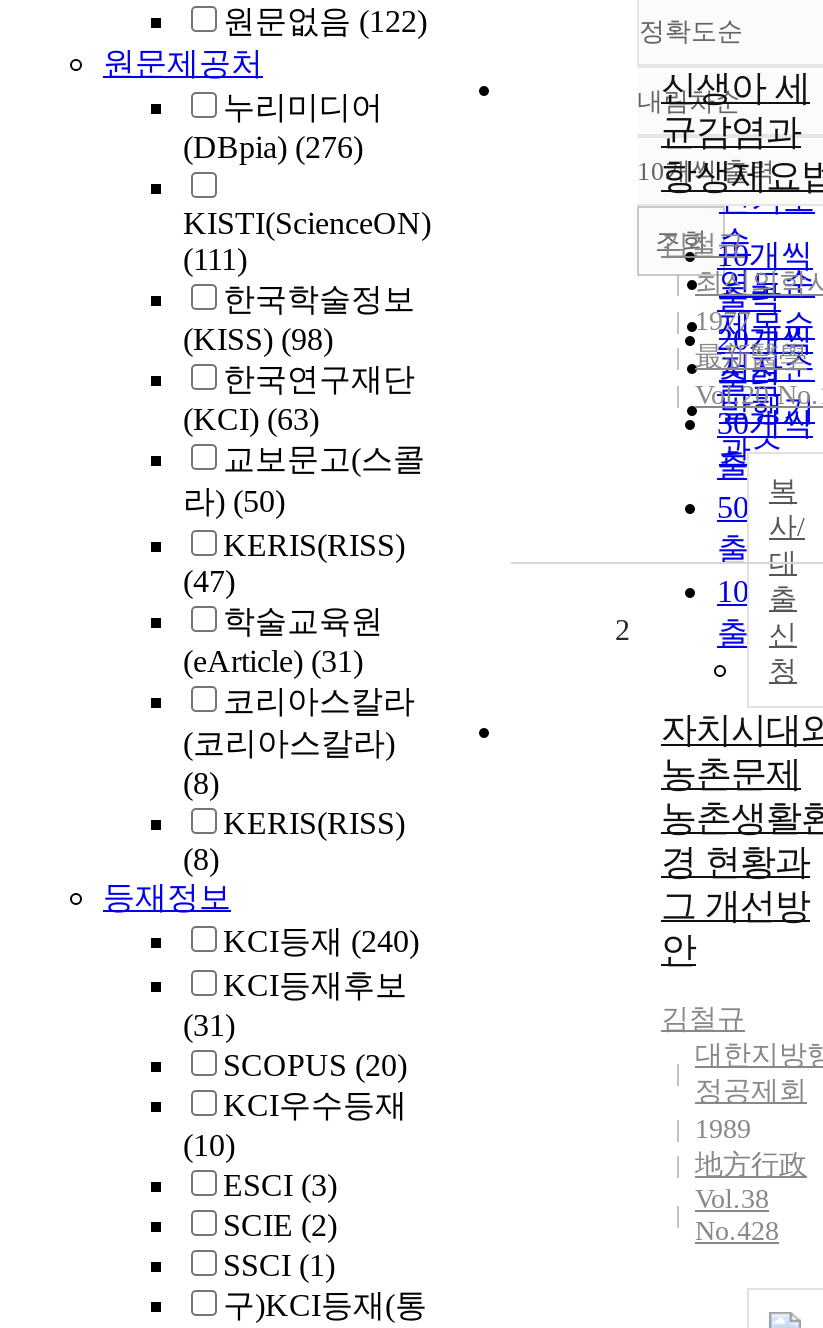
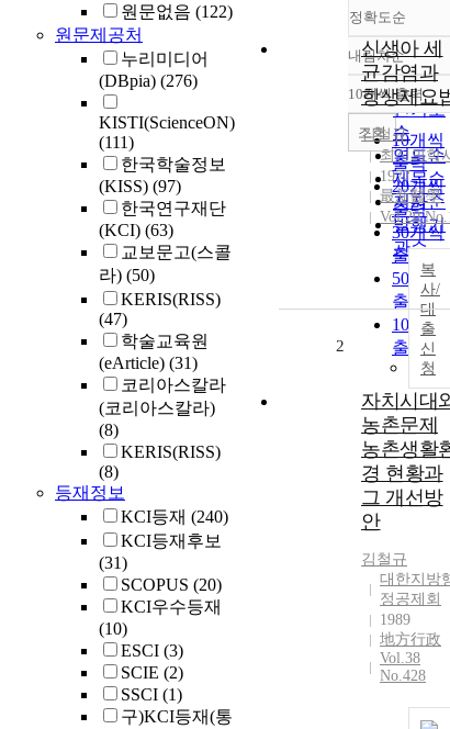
[183,323,333,357] (KISS) (98) -> [99,177,181,196] (KISS) (97)

